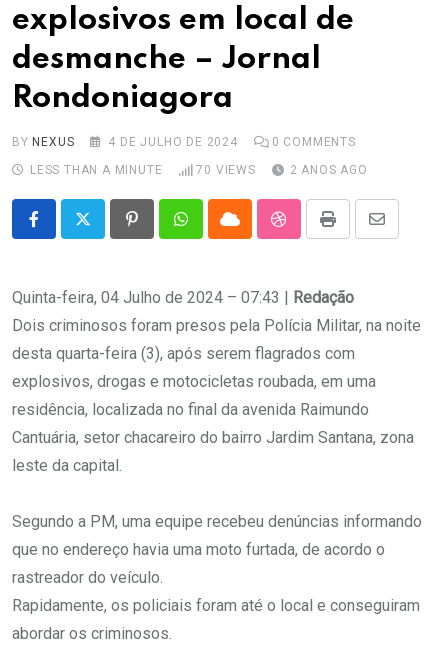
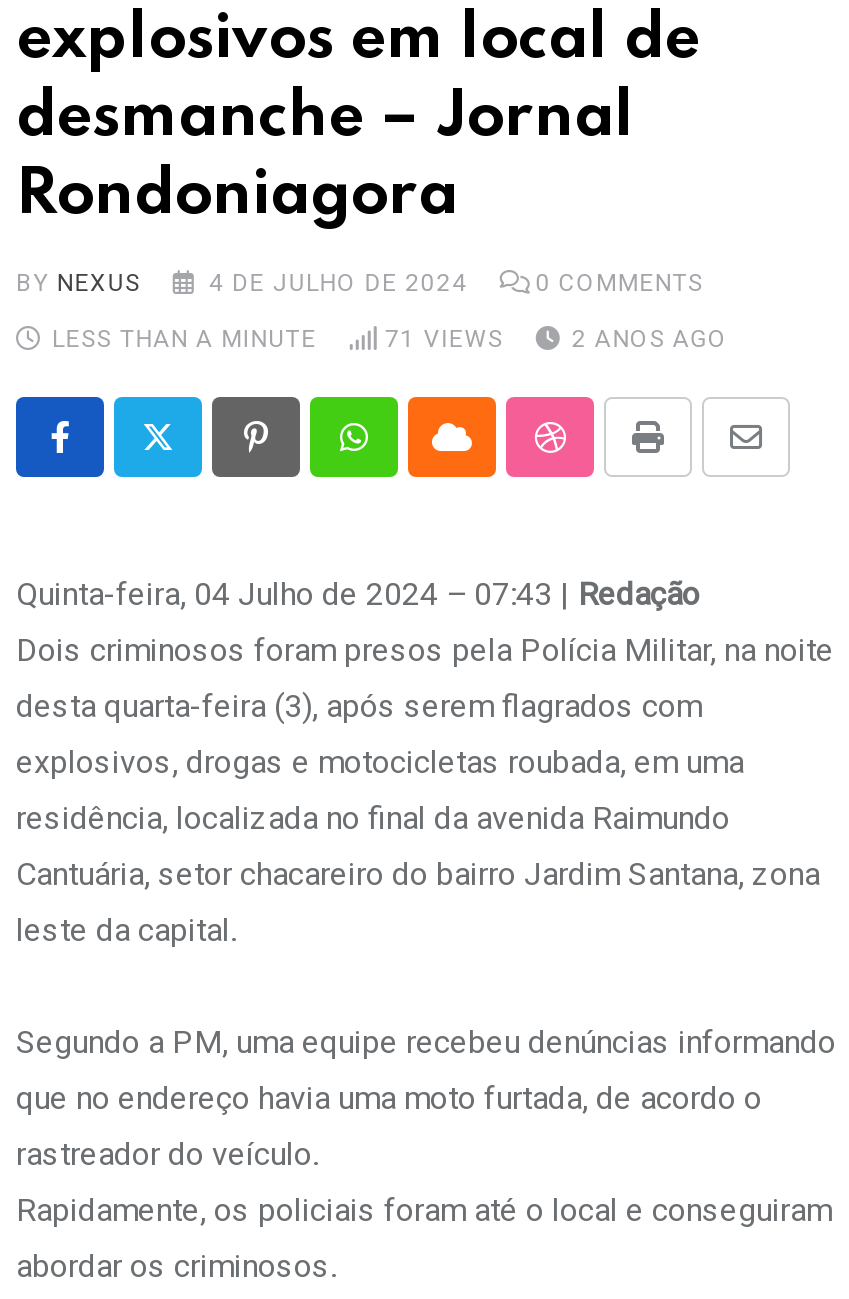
[196,163,256,177] 70 VIEWS -> [385,326,504,354] 71 VIEWS

